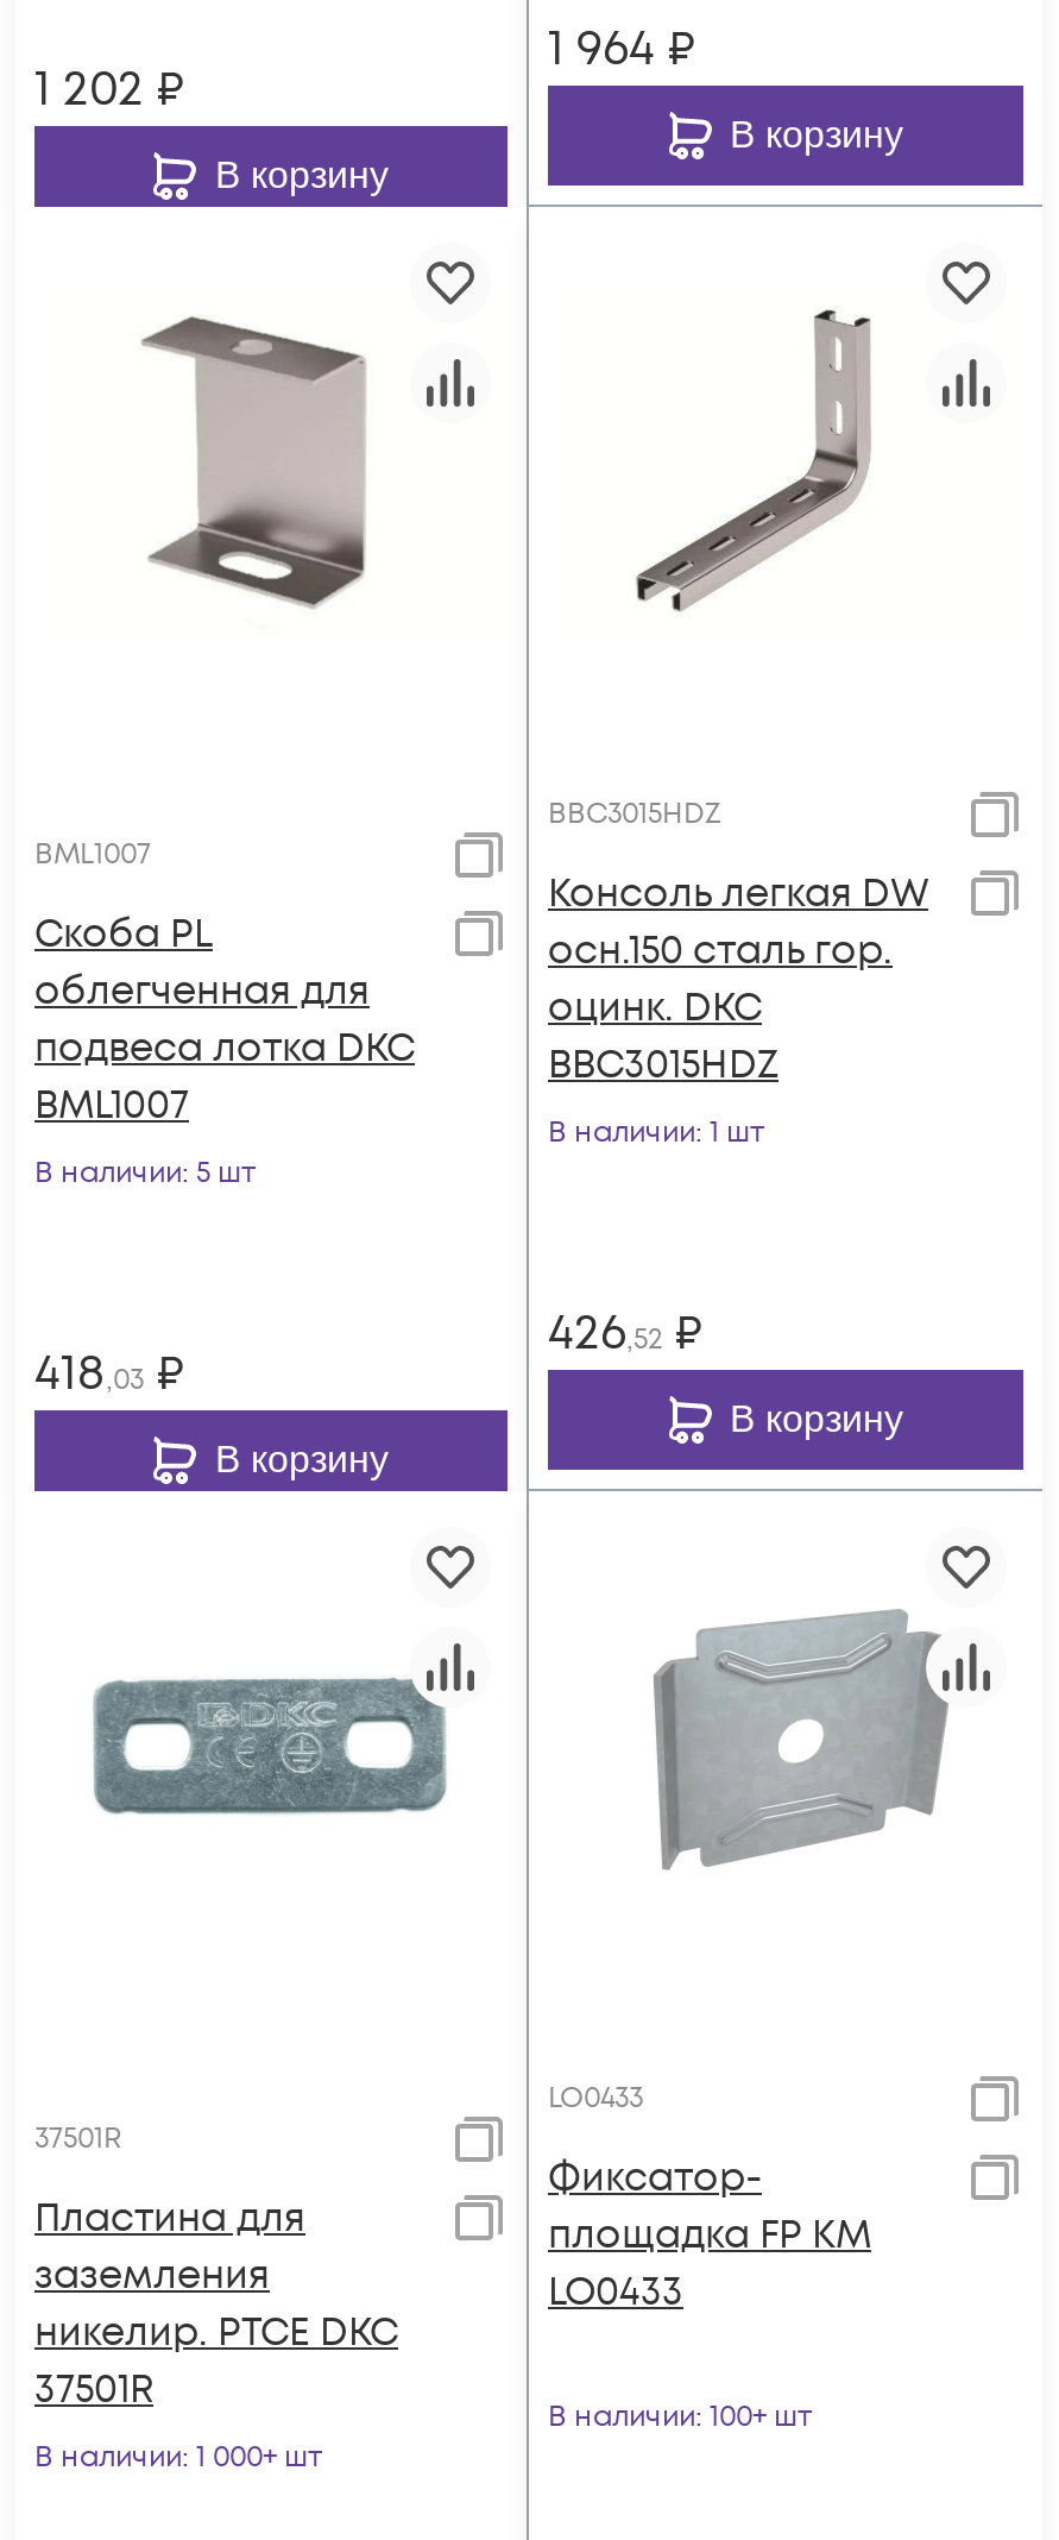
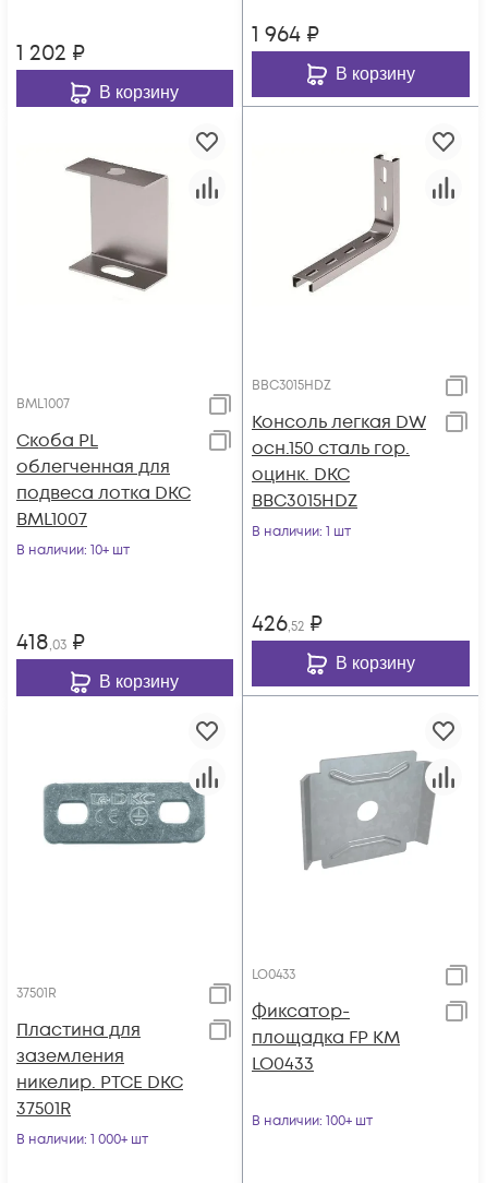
[34,1153,256,1194] В наличии: 5 шт -> [16,541,130,560] В наличии: 10+ шт

